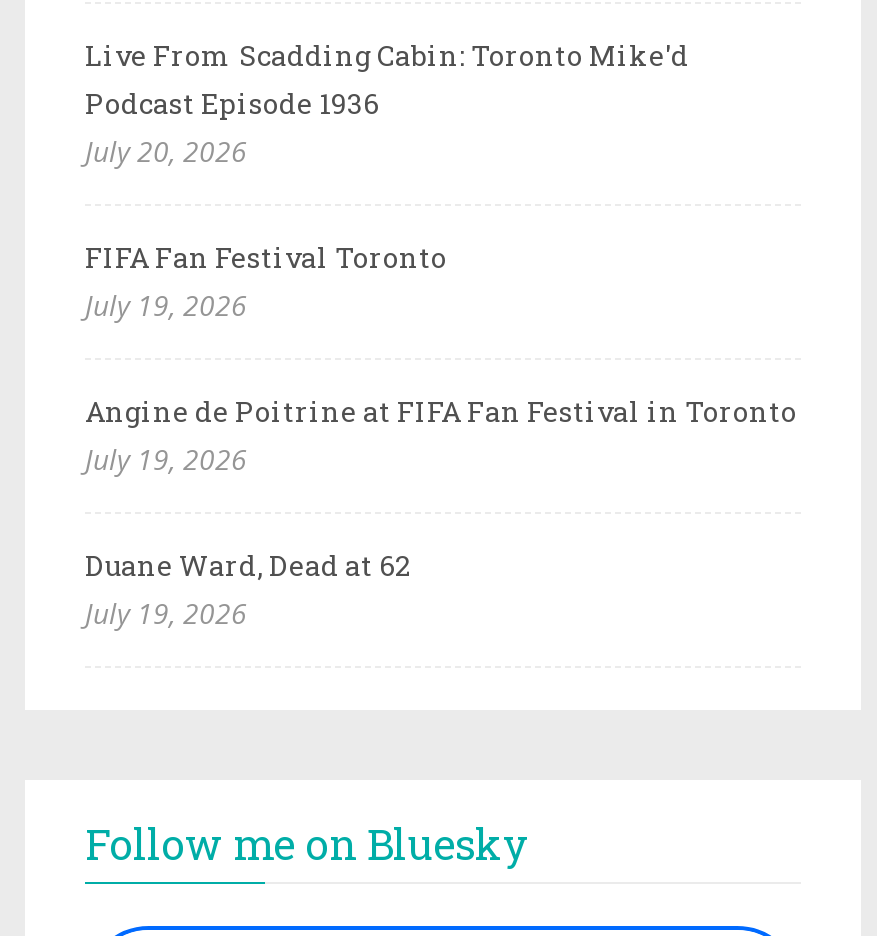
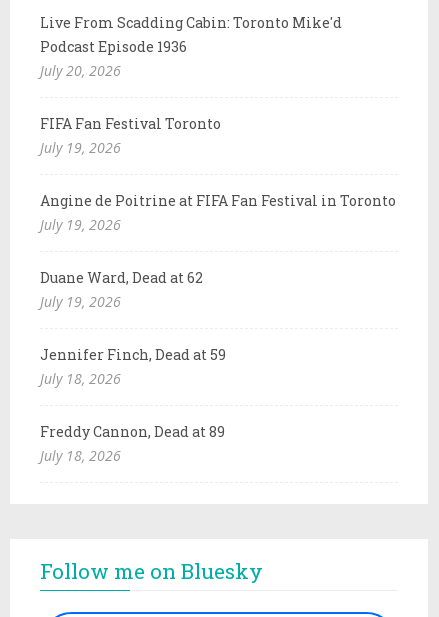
none -> [40,344,226,464] Jennifer Finch, Dead at 59 | July 18, 2026 | Freddy Cannon, Dead at 89 | July 18, 2026

